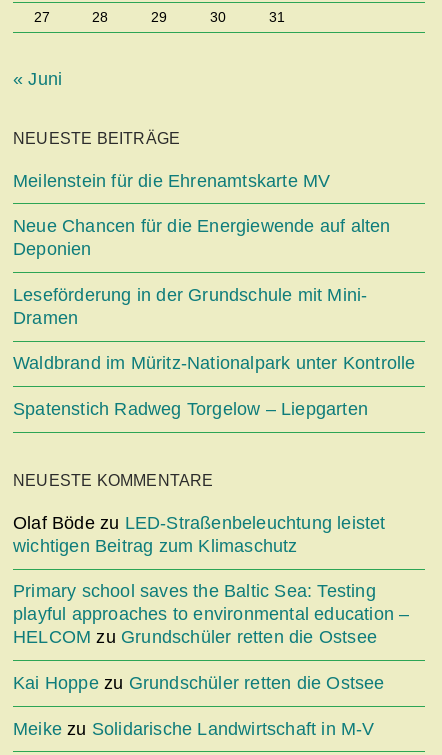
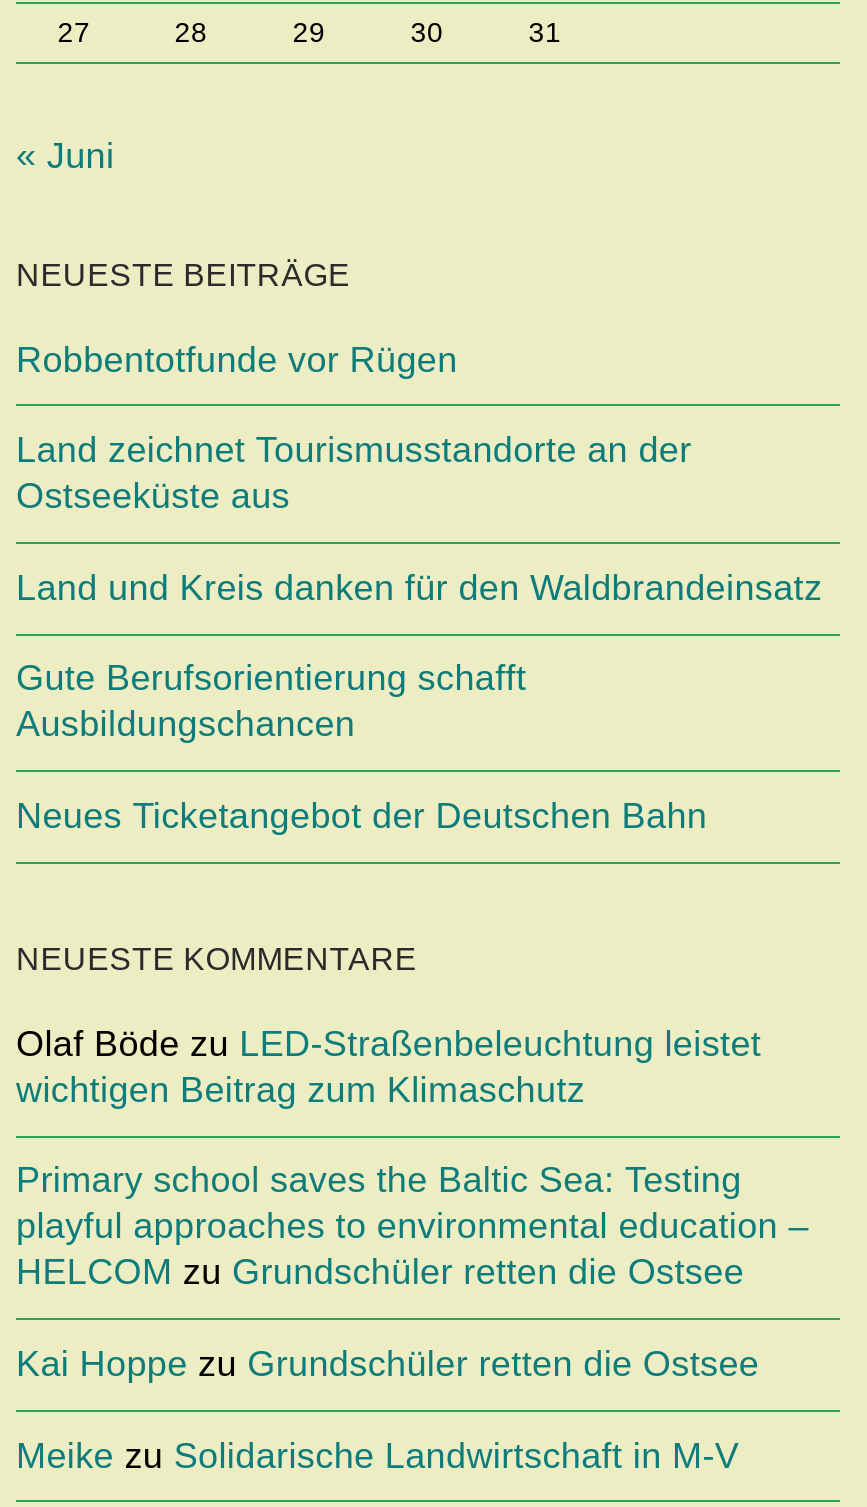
[13,171,330,191] Meilenstein für die Ehrenamtskarte MV -> [16,339,458,379] Robbentotfunde vor Rügen
[13,216,391,259] Neue Chancen für die Energiewende auf alten | Deponien -> [16,431,692,517] Land zeichnet Tourismusstandorte an der | Ostseeküste aus
[13,285,367,328] Leseförderung in der Grundschule mit Mini- | Dramen -> [16,568,822,608] Land und Kreis danken für den Waldbrandeinsatz
[13,353,416,373] Waldbrand im Müritz-Nationalpark unter Kontrolle -> [16,659,526,745] Gute Berufsorientierung schafft | Ausbildungschancen
[13,399,368,419] Spatenstich Radweg Torgelow – Liepgarten -> [16,796,707,836] Neues Ticketangebot der Deutschen Bahn

